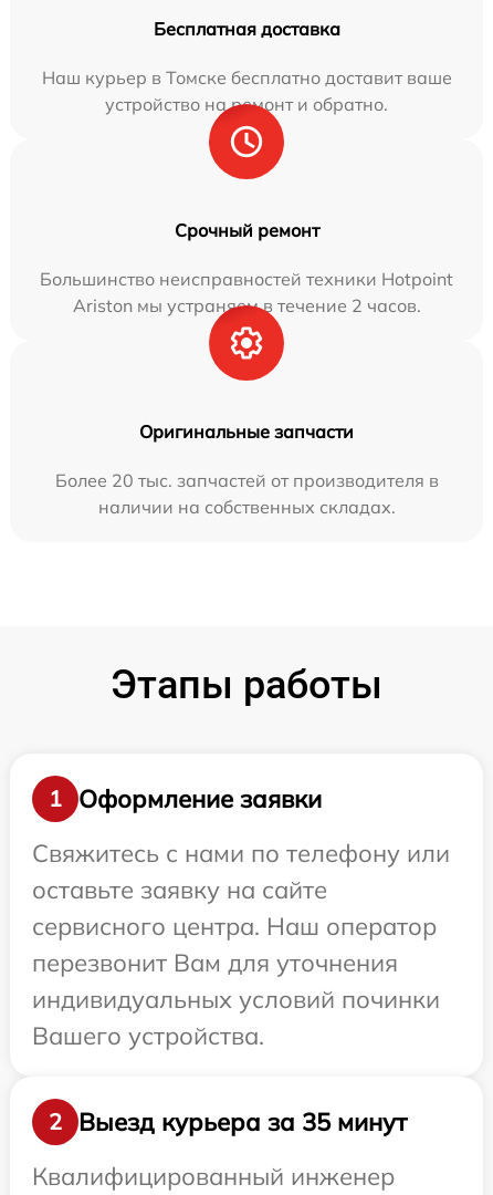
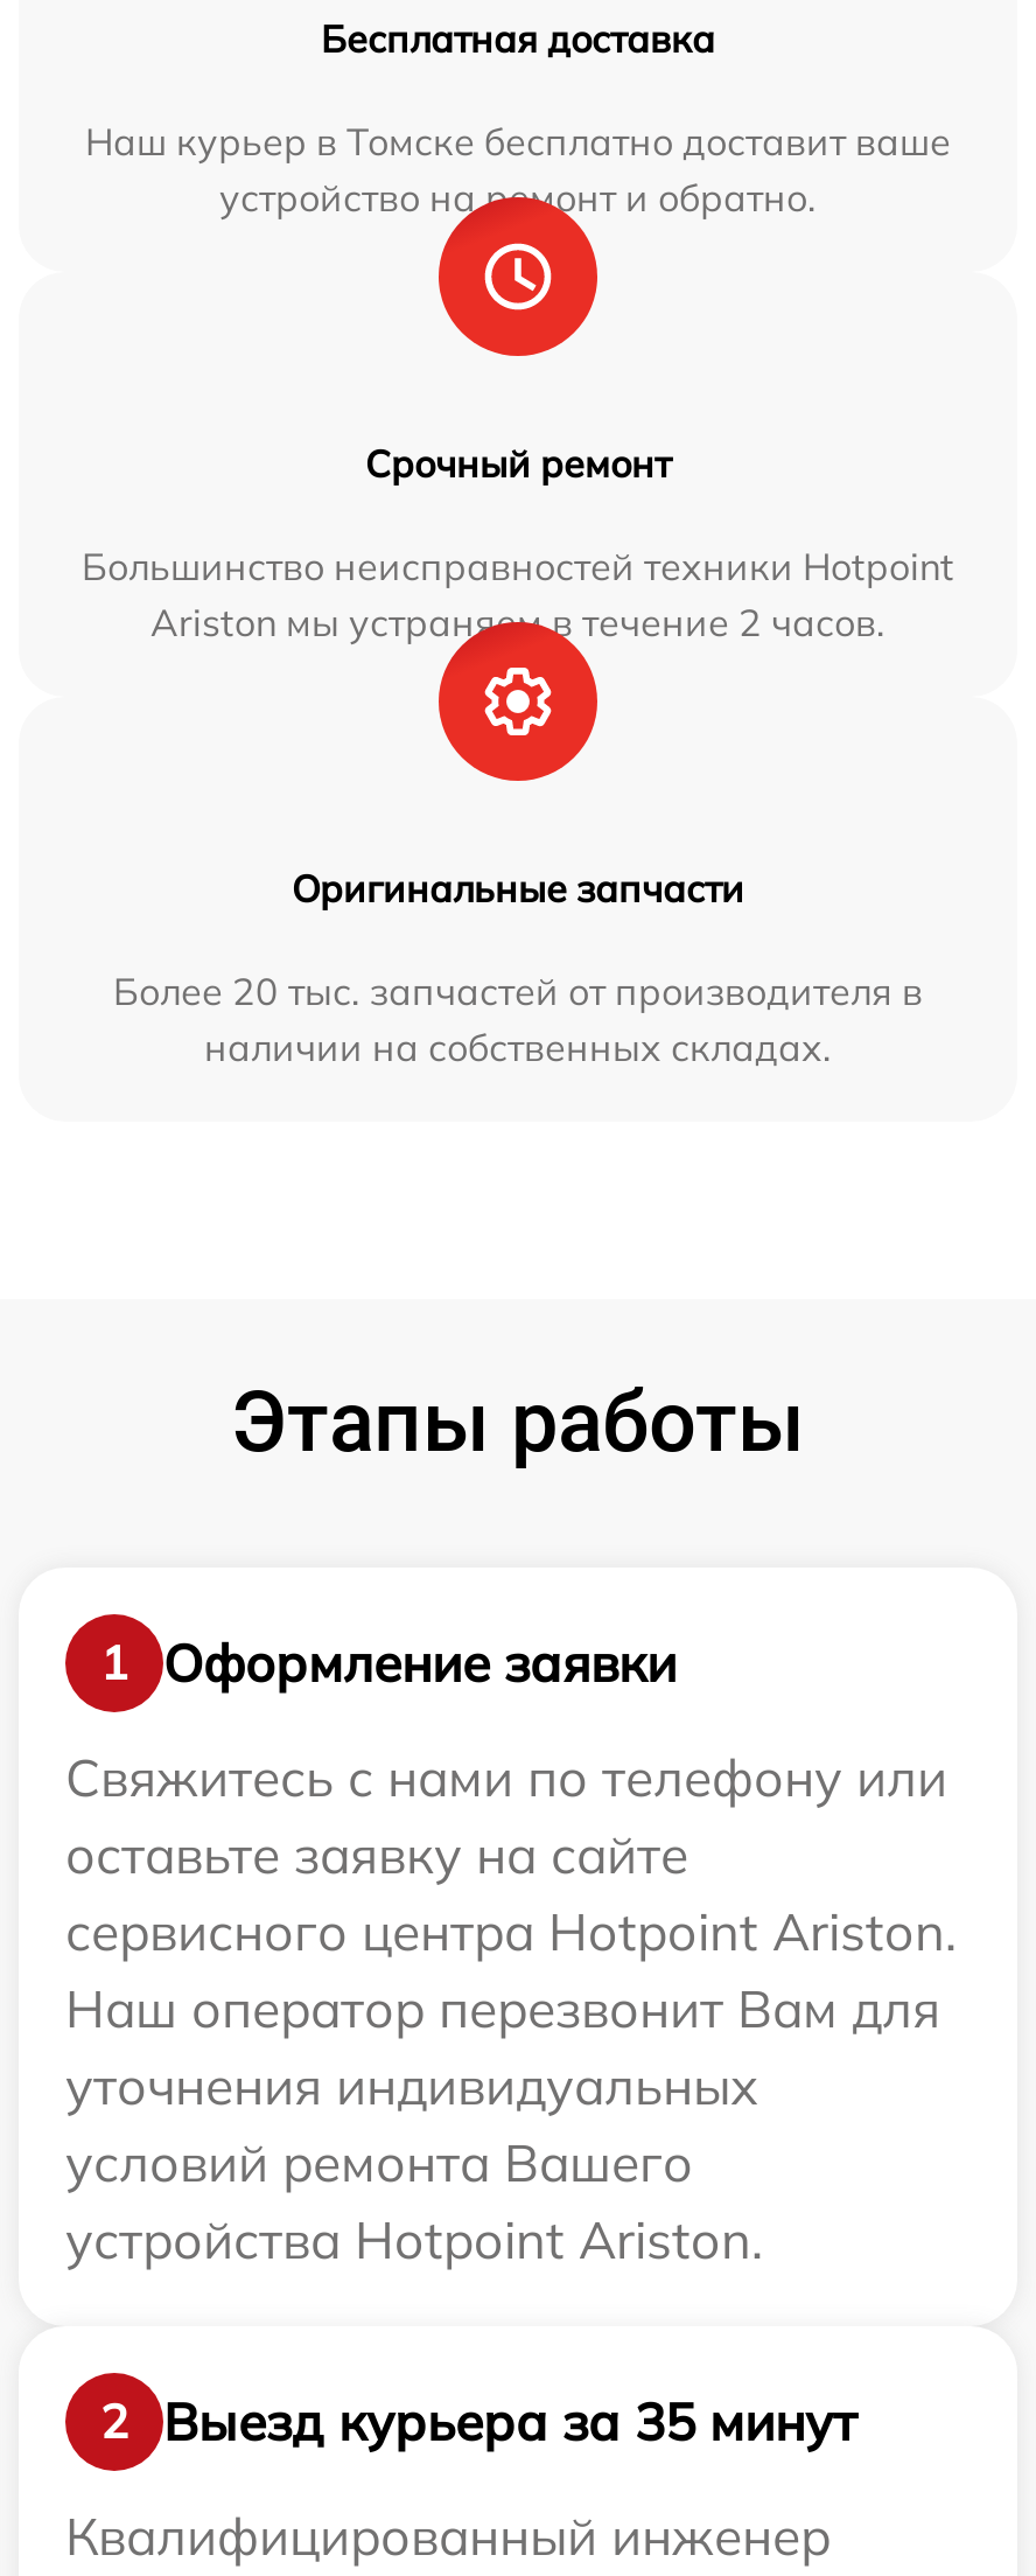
[32,911,440,1051] сервисного центра. Наш оператор | перезвонит Вам для уточнения | индивидуальных условий починки | Вашего устройства. -> [65,1899,957,2273] сервисного центра Hotpoint Ariston. | Наш оператор перезвонит Вам для | уточнения индивидуальных | условий ремонта Вашего | устройства Hotpoint Ariston.

